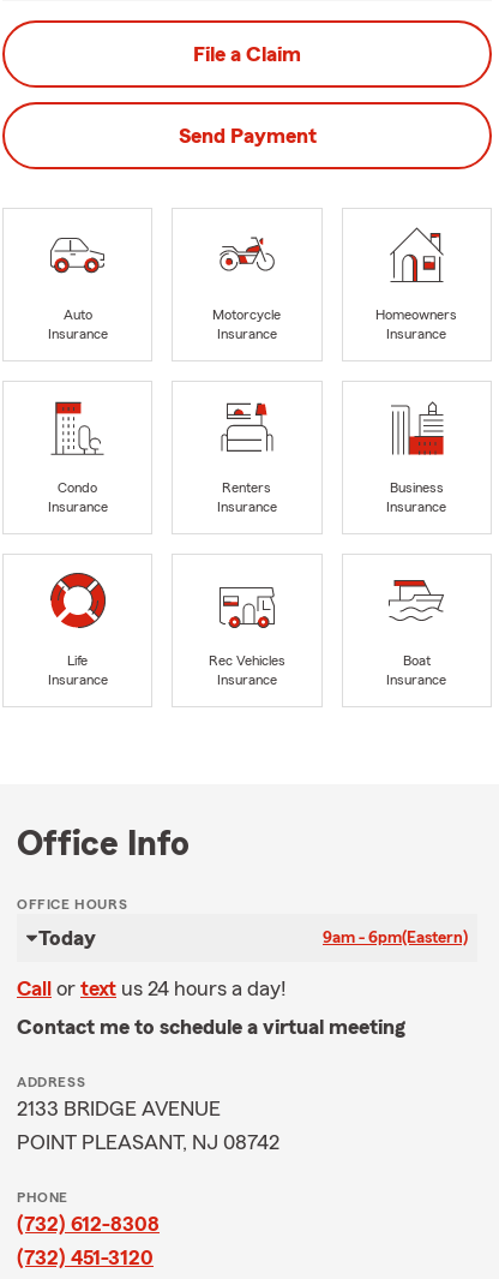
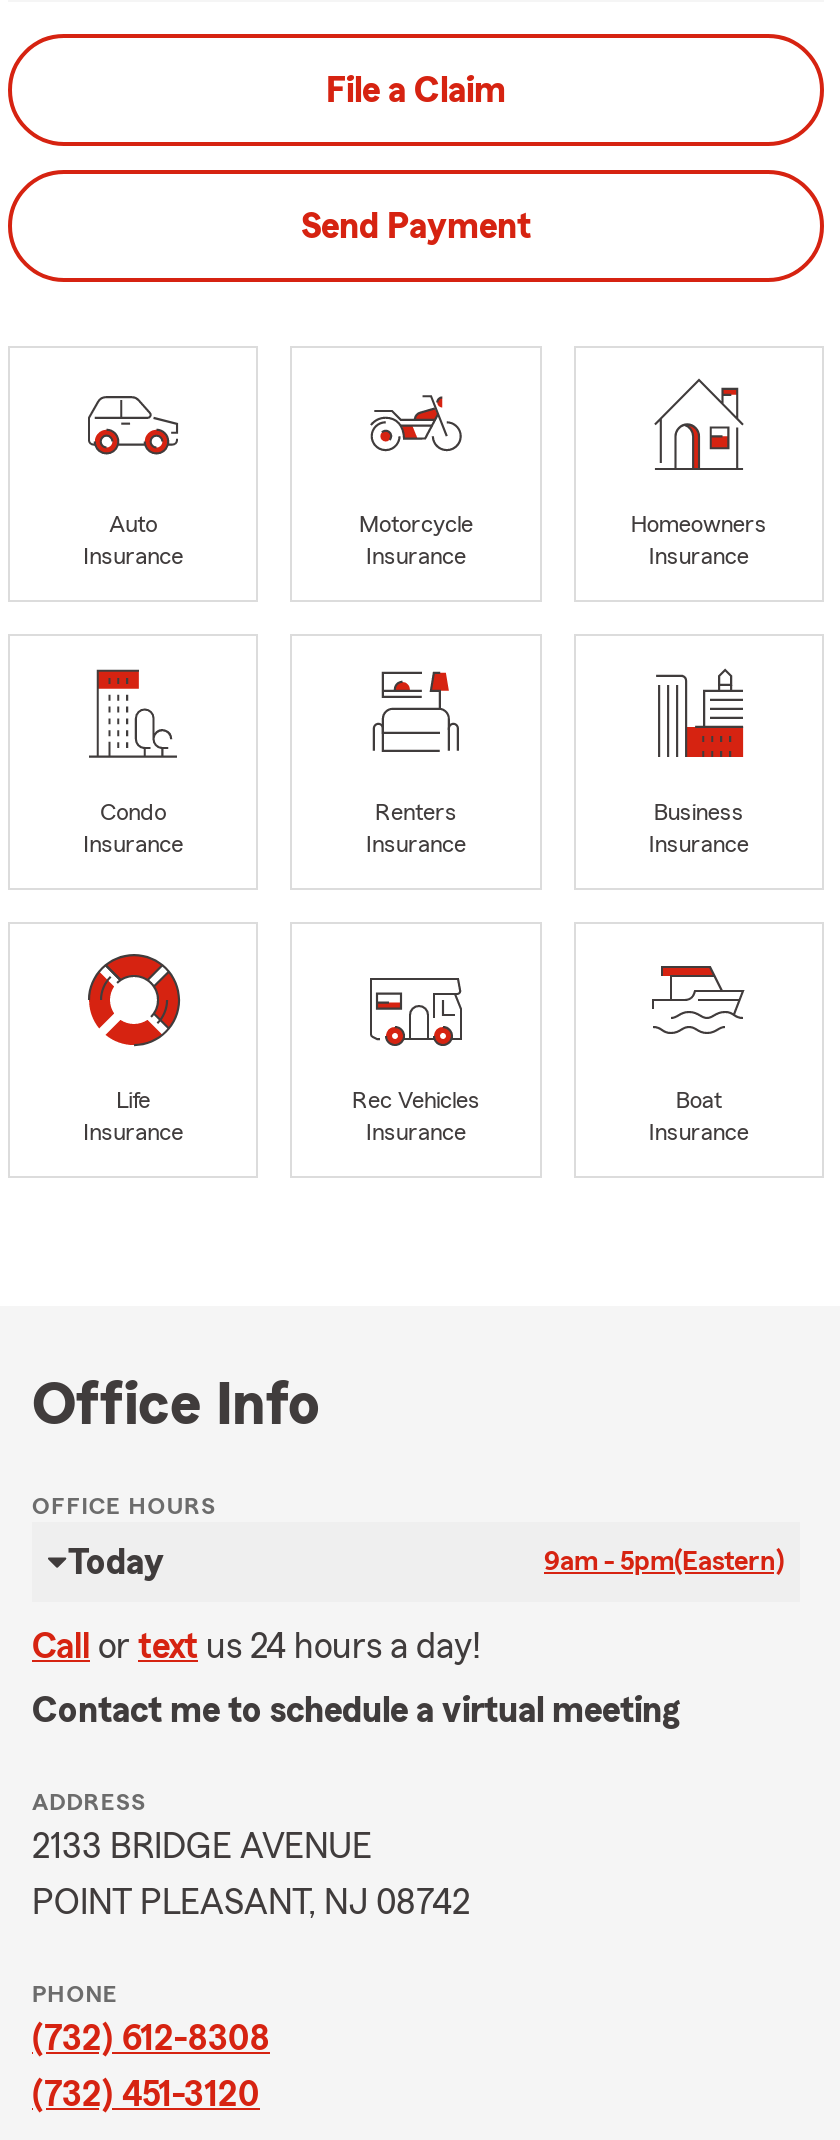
[323,930,468,946] 9am - 6pm(Eastern) -> [544,1548,784,1576] 9am - 5pm(Eastern)

